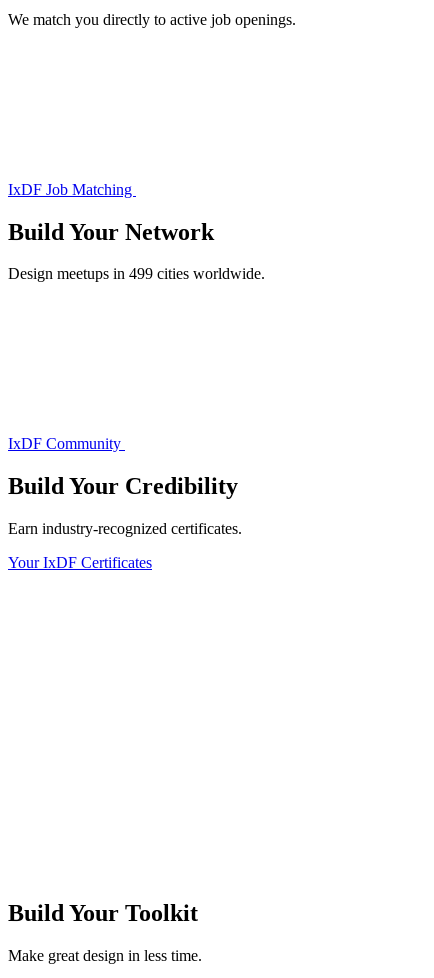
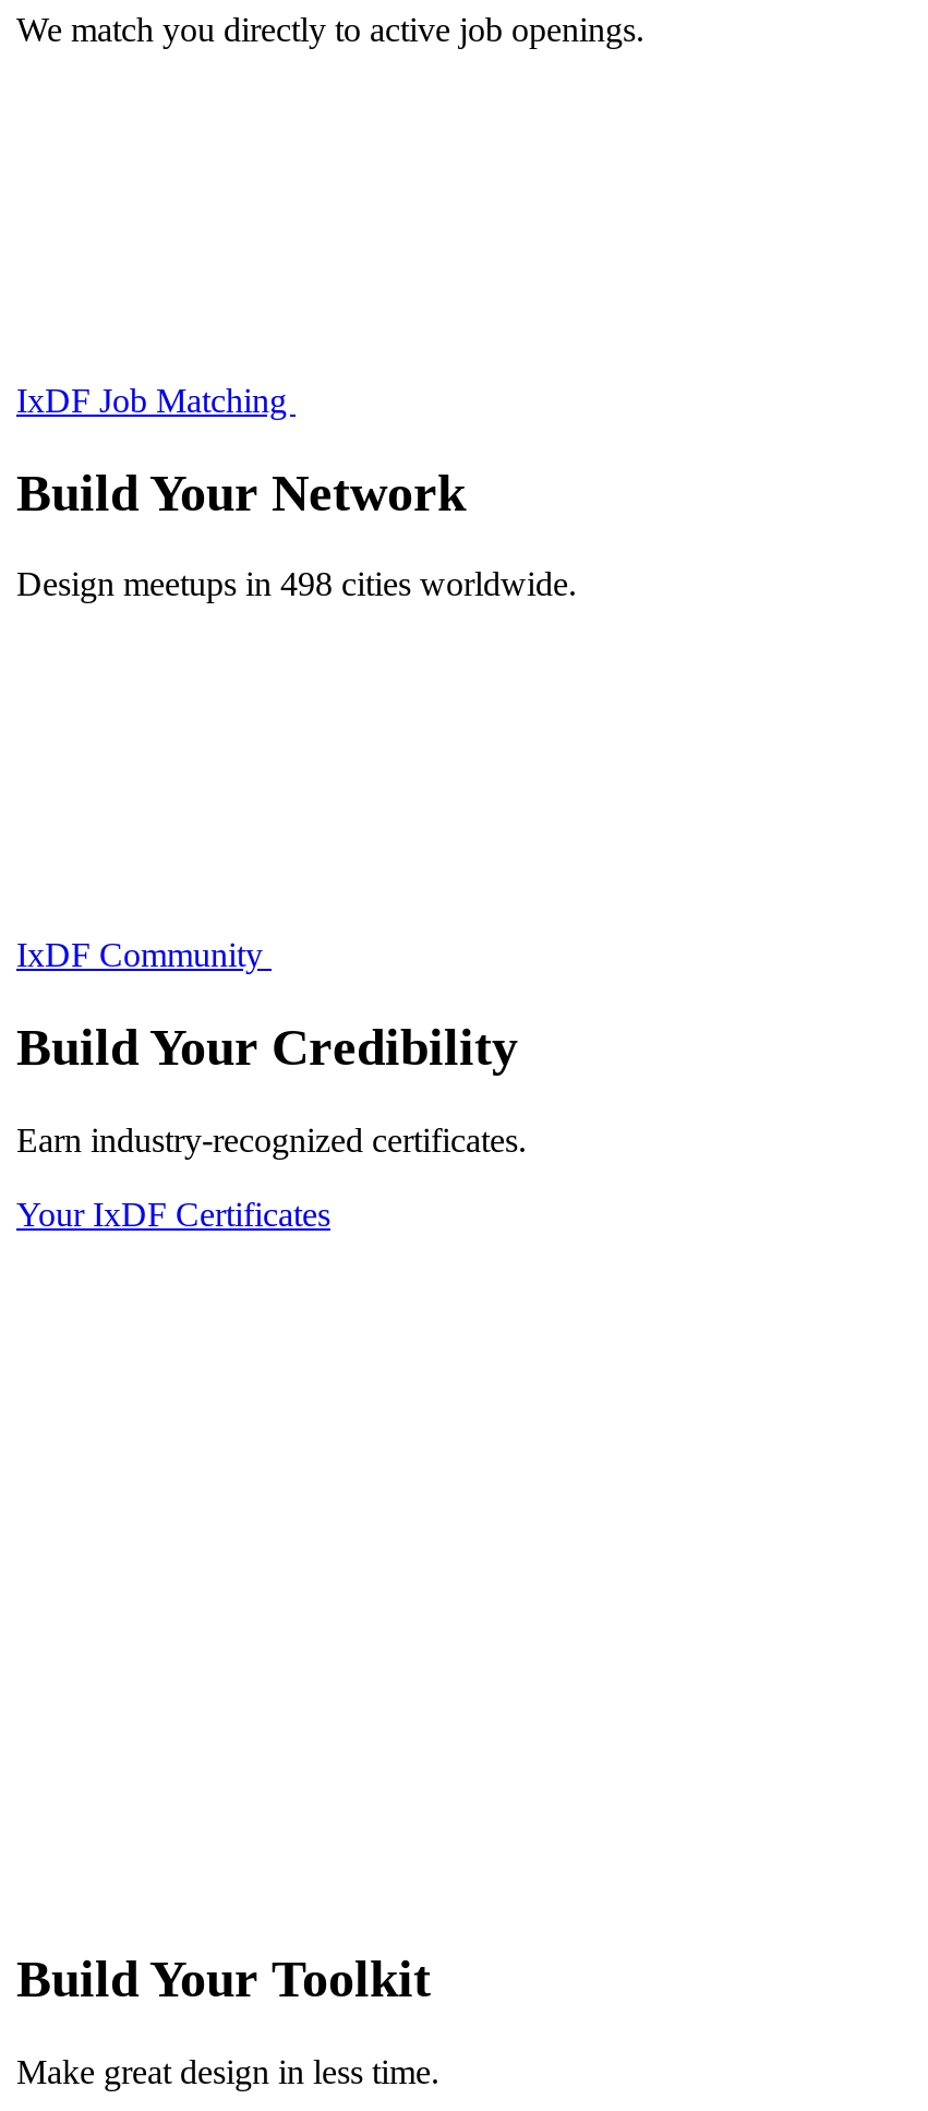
[8,265,265,282] Design meetups in 499 cities worldwide. -> [16,566,577,603] Design meetups in 498 cities worldwide.

